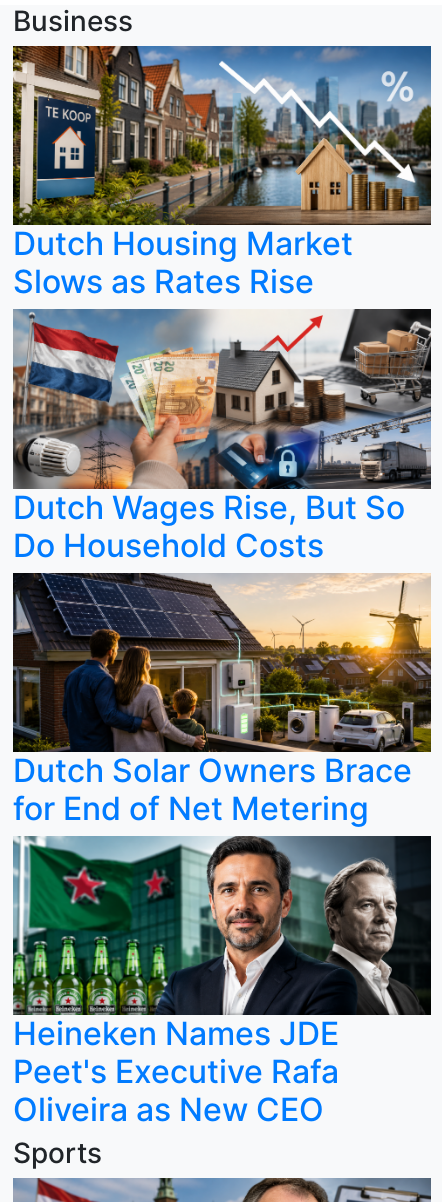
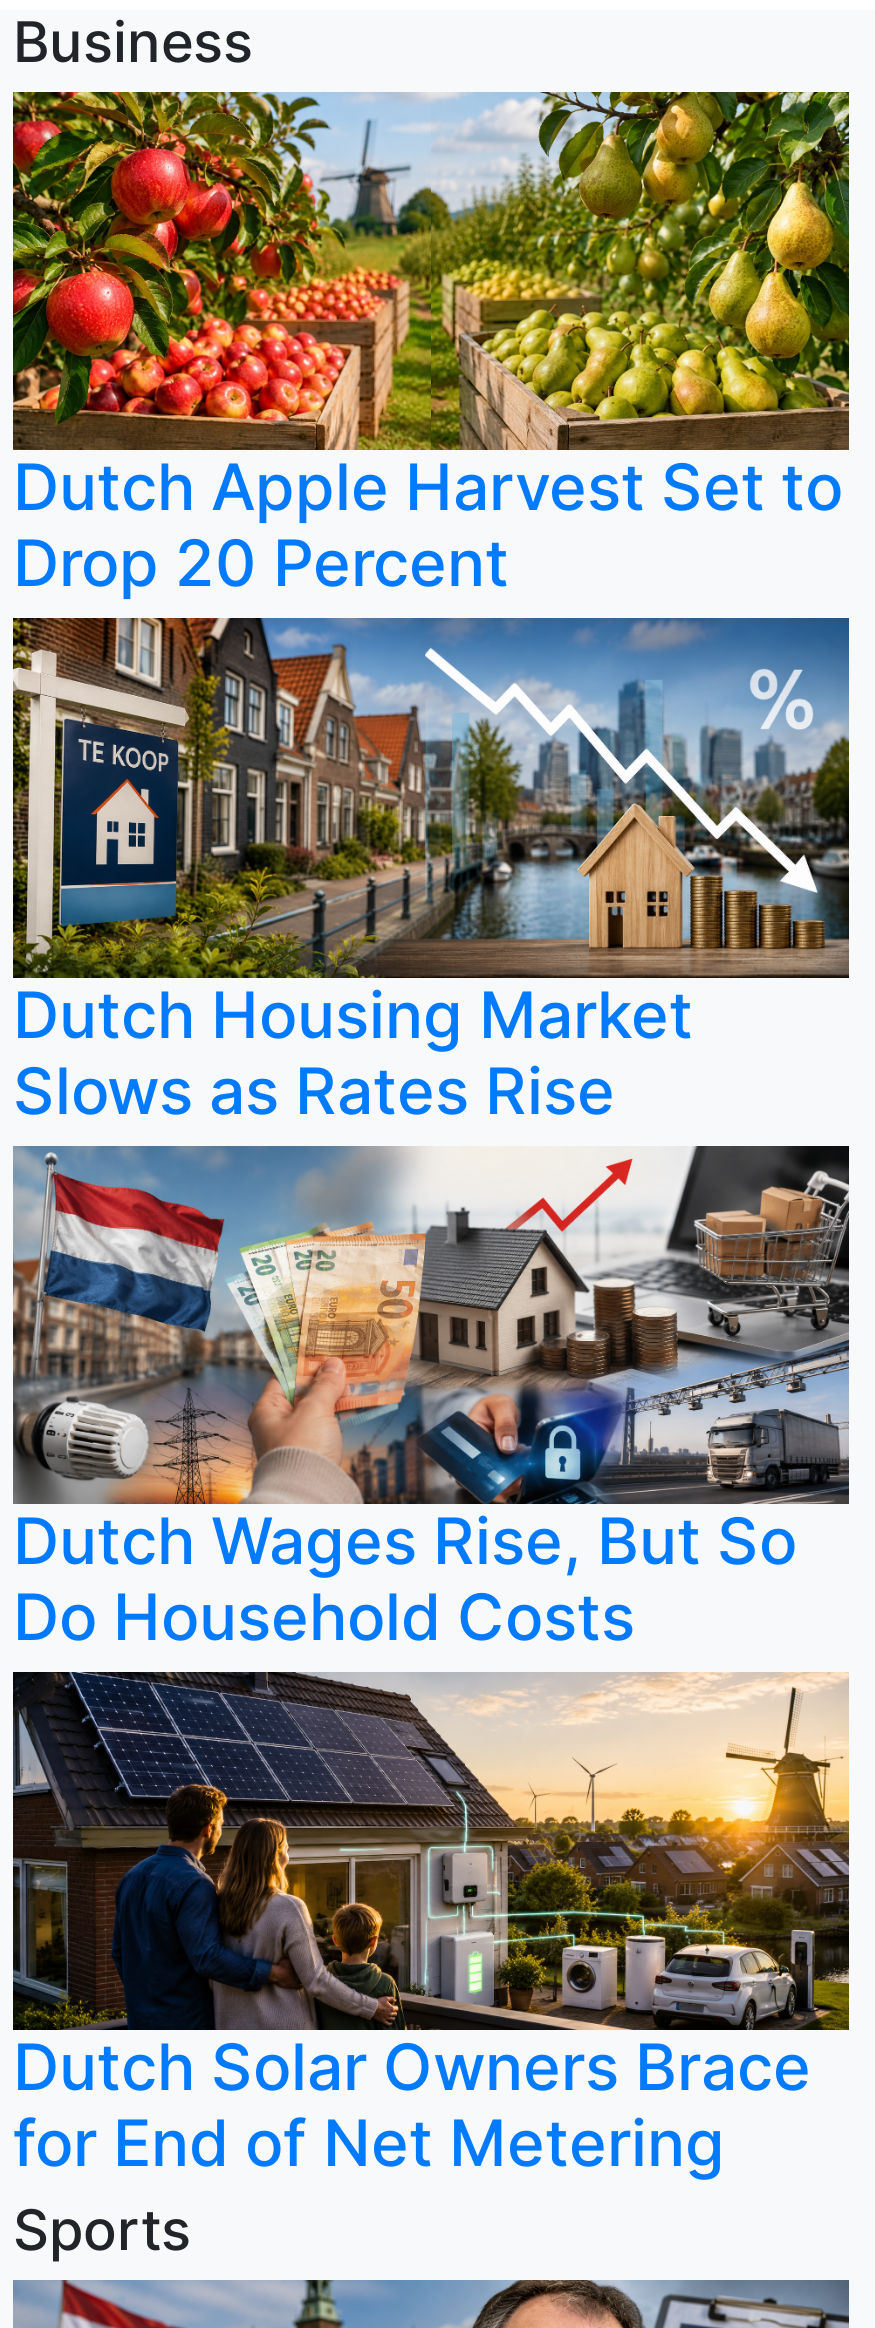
moved [11,43,433,828] -> [9,612,853,2182]: [image] | Dutch Housing Market | Slows as Rates Rise | Dutch Wages Rise, But So | Do Household Costs | Dutch Solar Owners Brace | for End of Net Metering
none -> [11,90,851,603] [image] | Dutch Apple Harvest Set to | Drop 20 Percent
[12,835,432,1129] [image] | Heineken Names JDE | Peet's Executive Rafa | Oliveira as New CEO -> none

